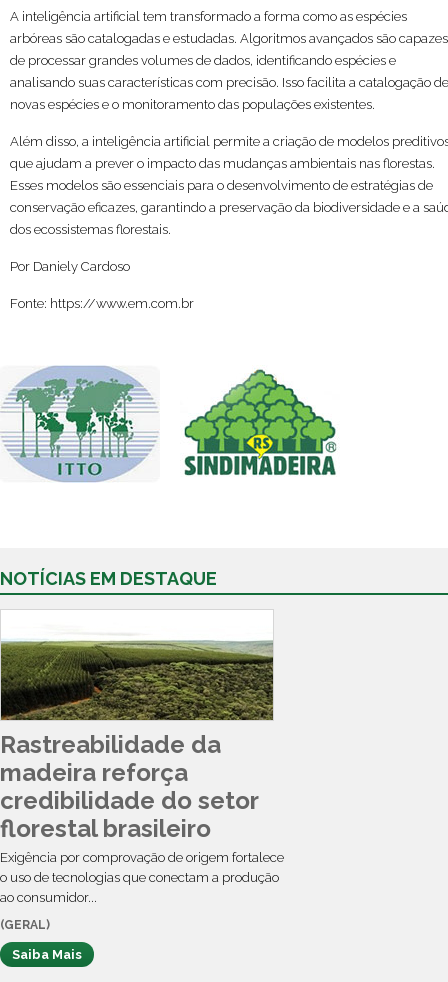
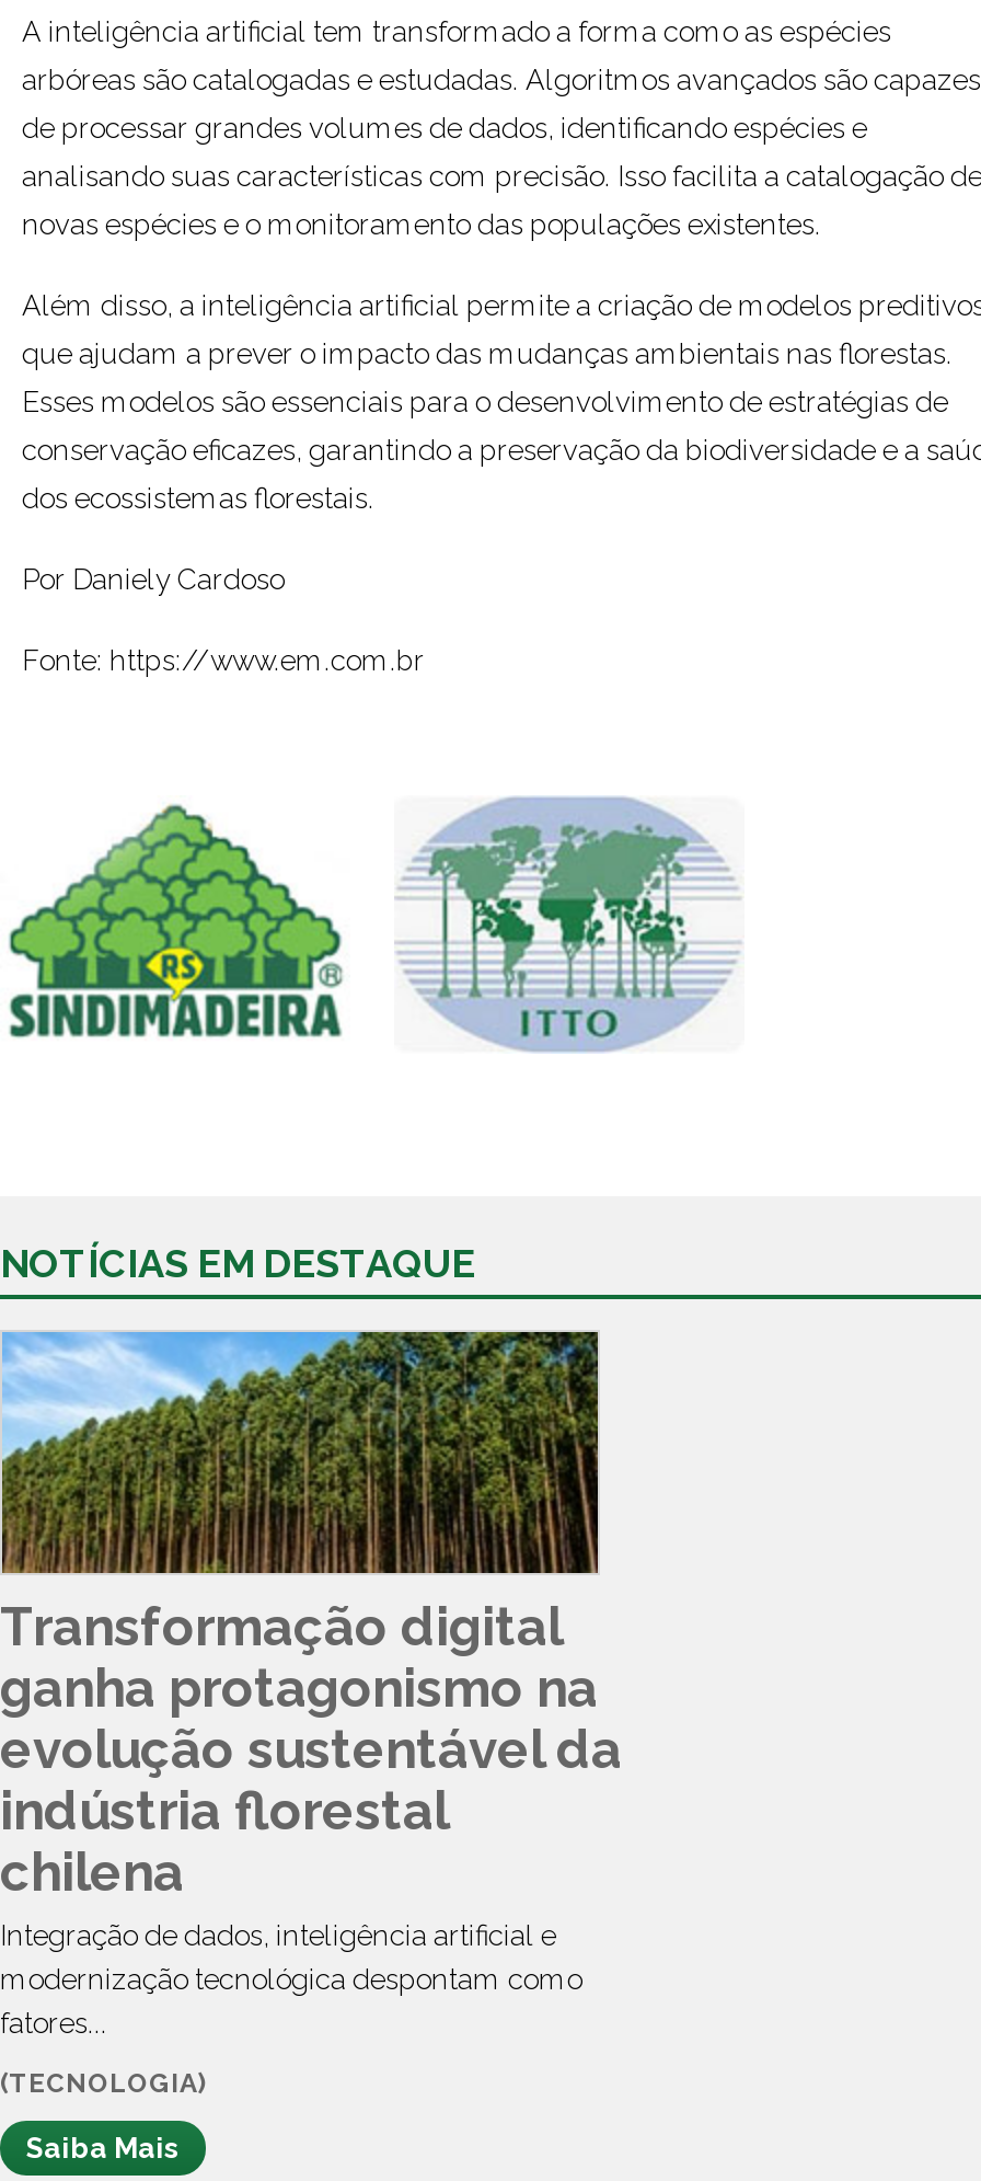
[3,365,158,483] [image] -> [7,797,344,1052] [image]
[183,366,337,482] [image] -> [396,795,740,1054] [image]
[0,610,284,905] [image] | Rastreabilidade da | madeira reforça | credibilidade do setor | florestal brasileiro | Exigência por comprovação de origem fortalece | o uso de tecnologias que conectam a produção | ao consumidor... -> [0,1330,622,2040] [image] | Transformação digital | ganha protagonismo na | evolução sustentável da | indústria florestal | chilena | Integração de dados, inteligência artificial e | modernização tecnológica despontam como | fatores...
[0,918,50,932] (GERAL) -> [0,2068,206,2099] (TECNOLOGIA)

